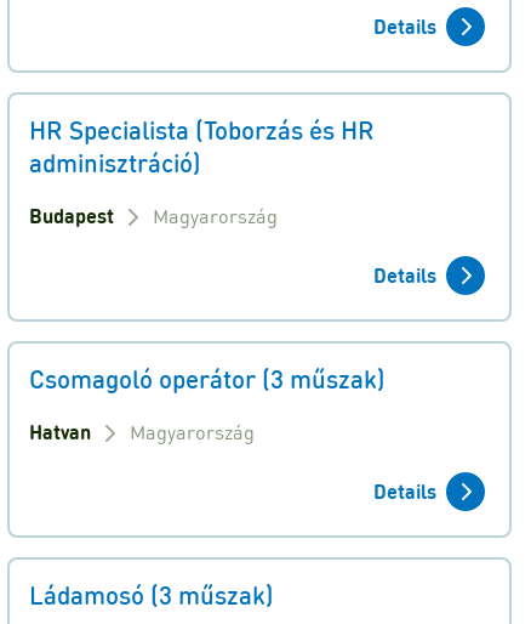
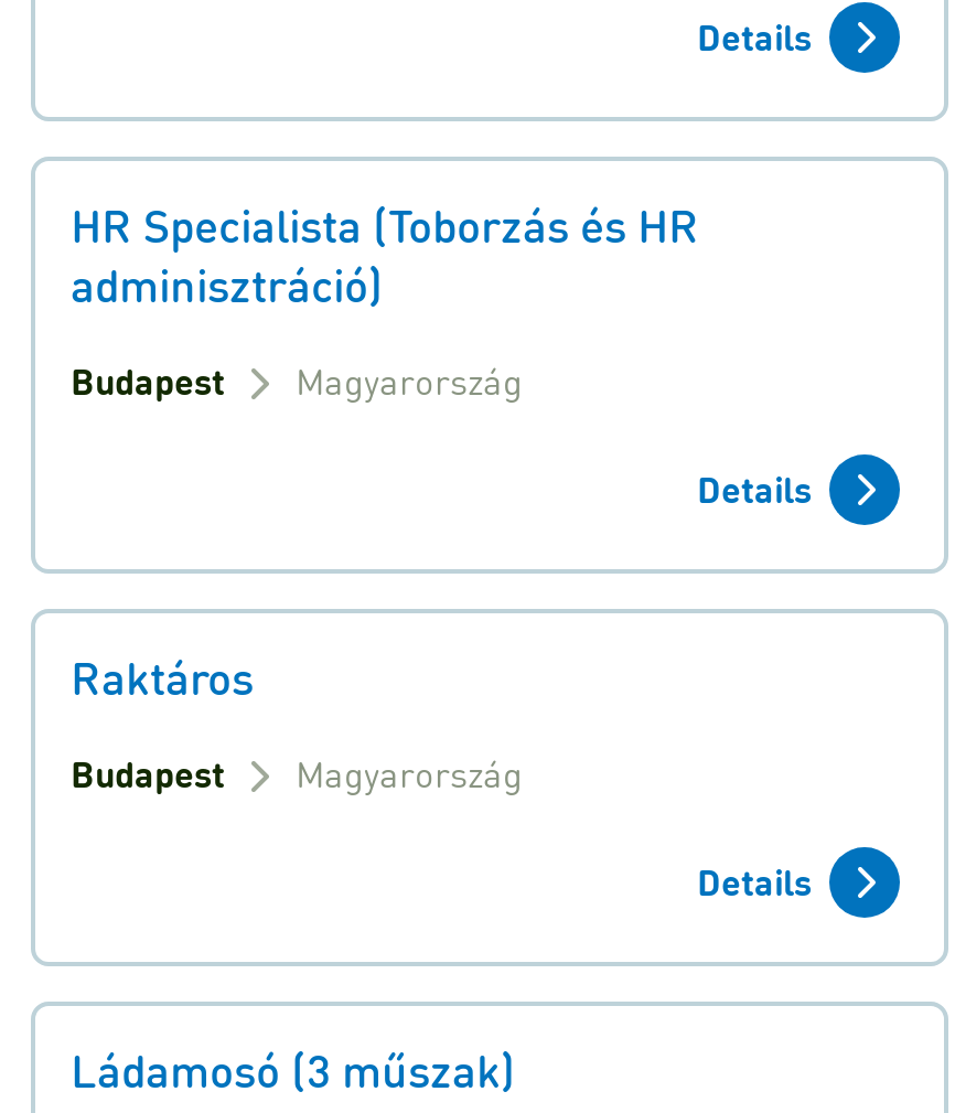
[29,363,386,394] Csomagoló operátor (3 műszak) -> [71,648,254,706] Raktáros
[29,419,91,444] Hatvan -> [71,750,225,796] Budapest

